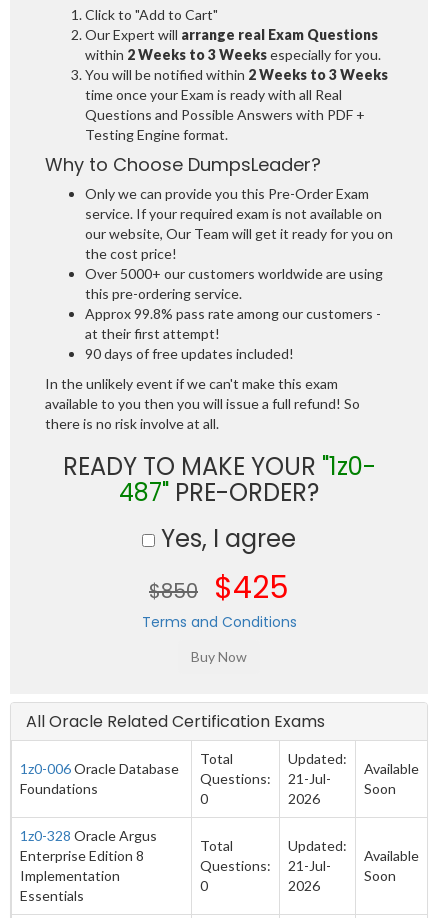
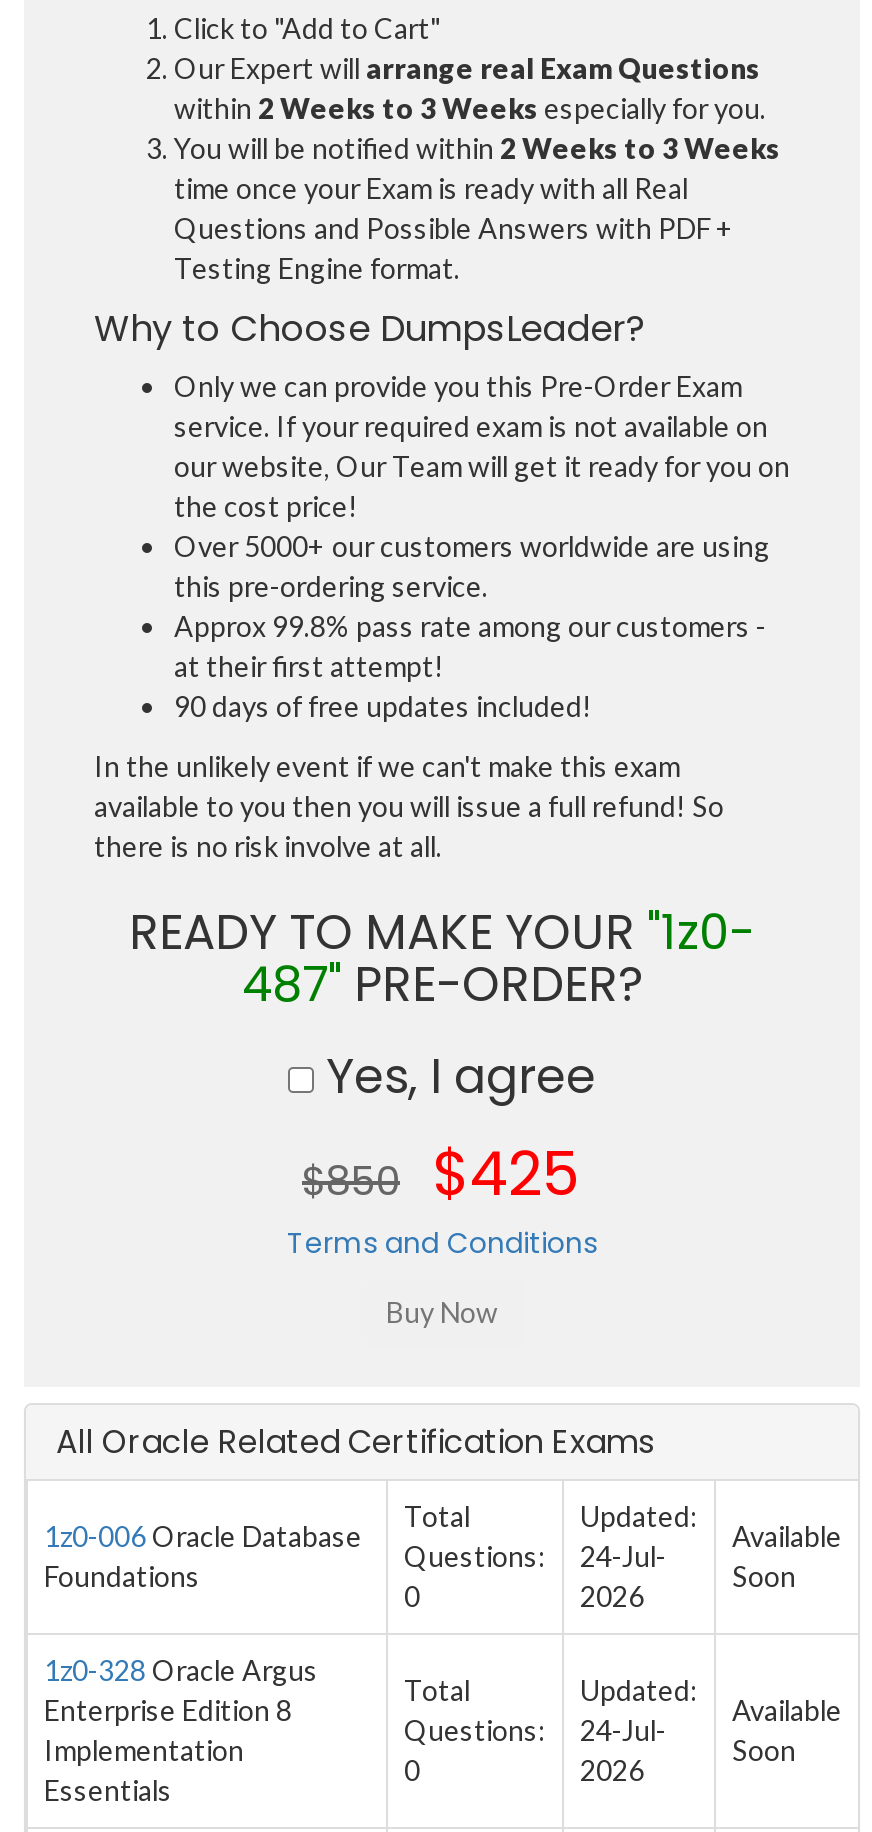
[200,770,331,787] Questions: 21-Jul- -> [404,1539,666,1573] Questions: 24-Jul-
[200,857,331,874] Questions: 21-Jul- -> [404,1713,666,1747] Questions: 24-Jul-

